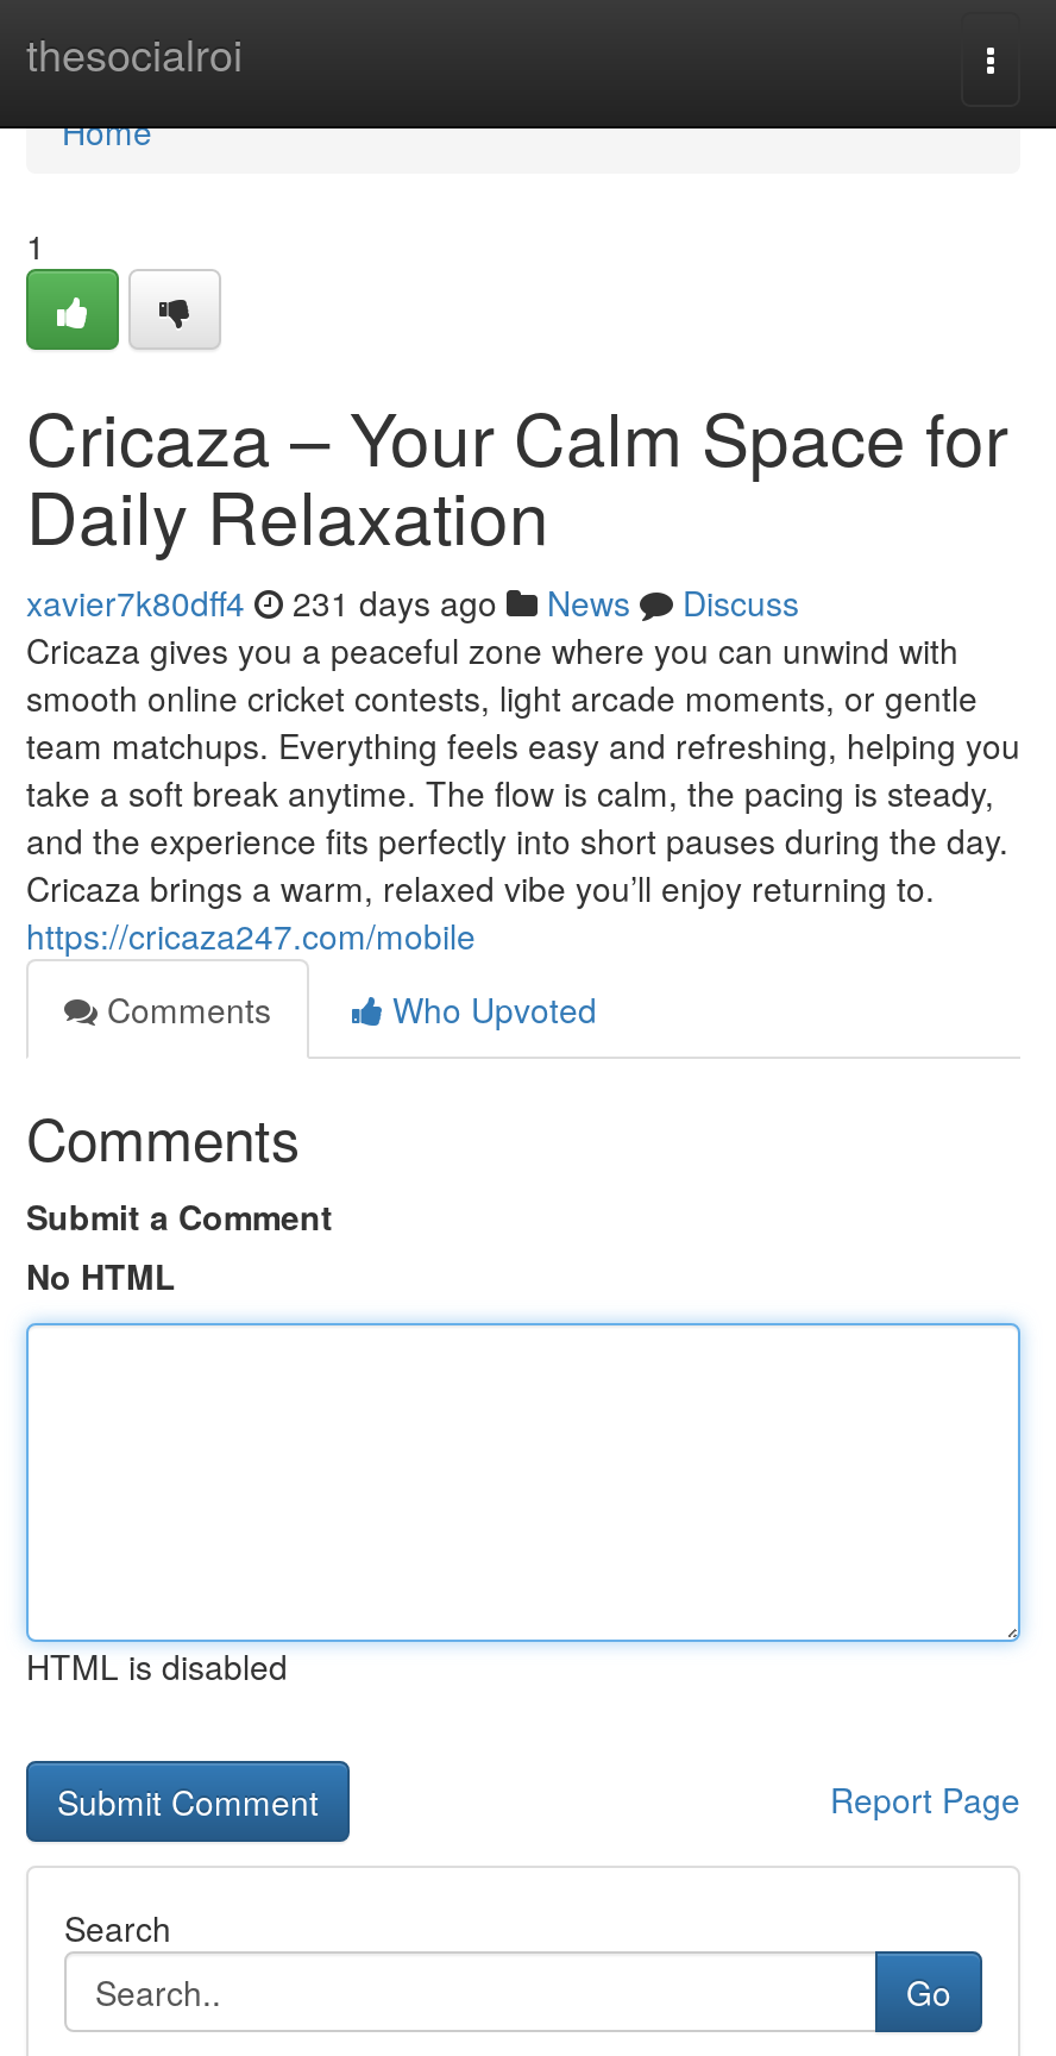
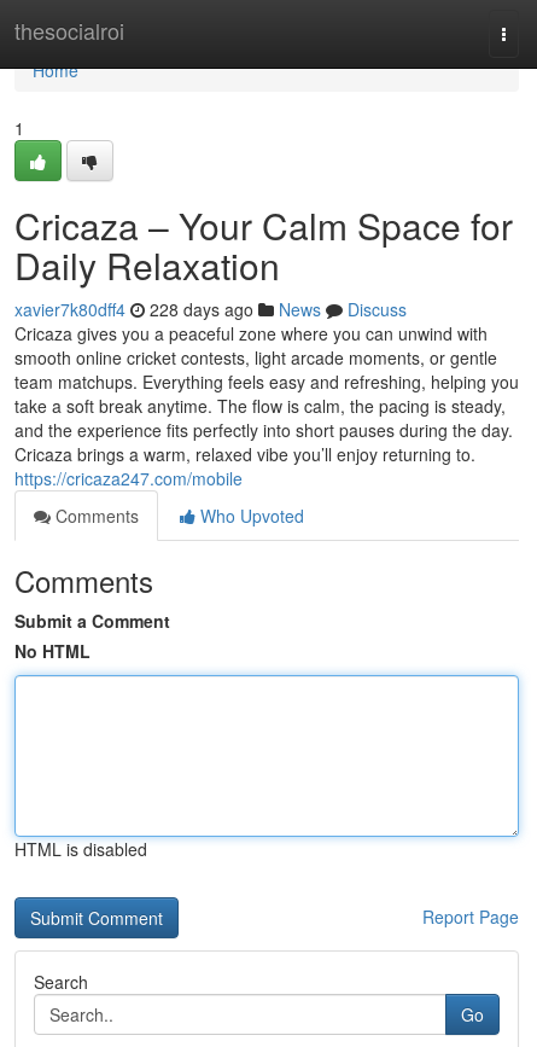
[26,578,799,626] xavier7k80dff4 231 days ago News Discuss -> [14,297,407,321] xavier7k80dff4 228 days ago News Discuss

